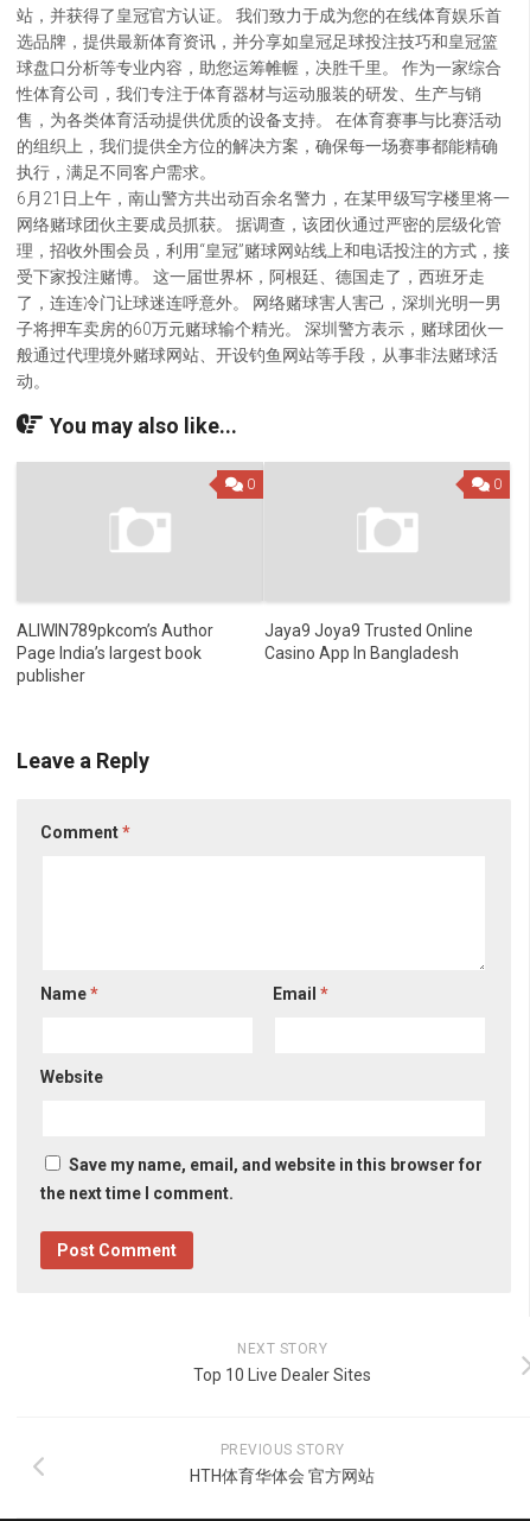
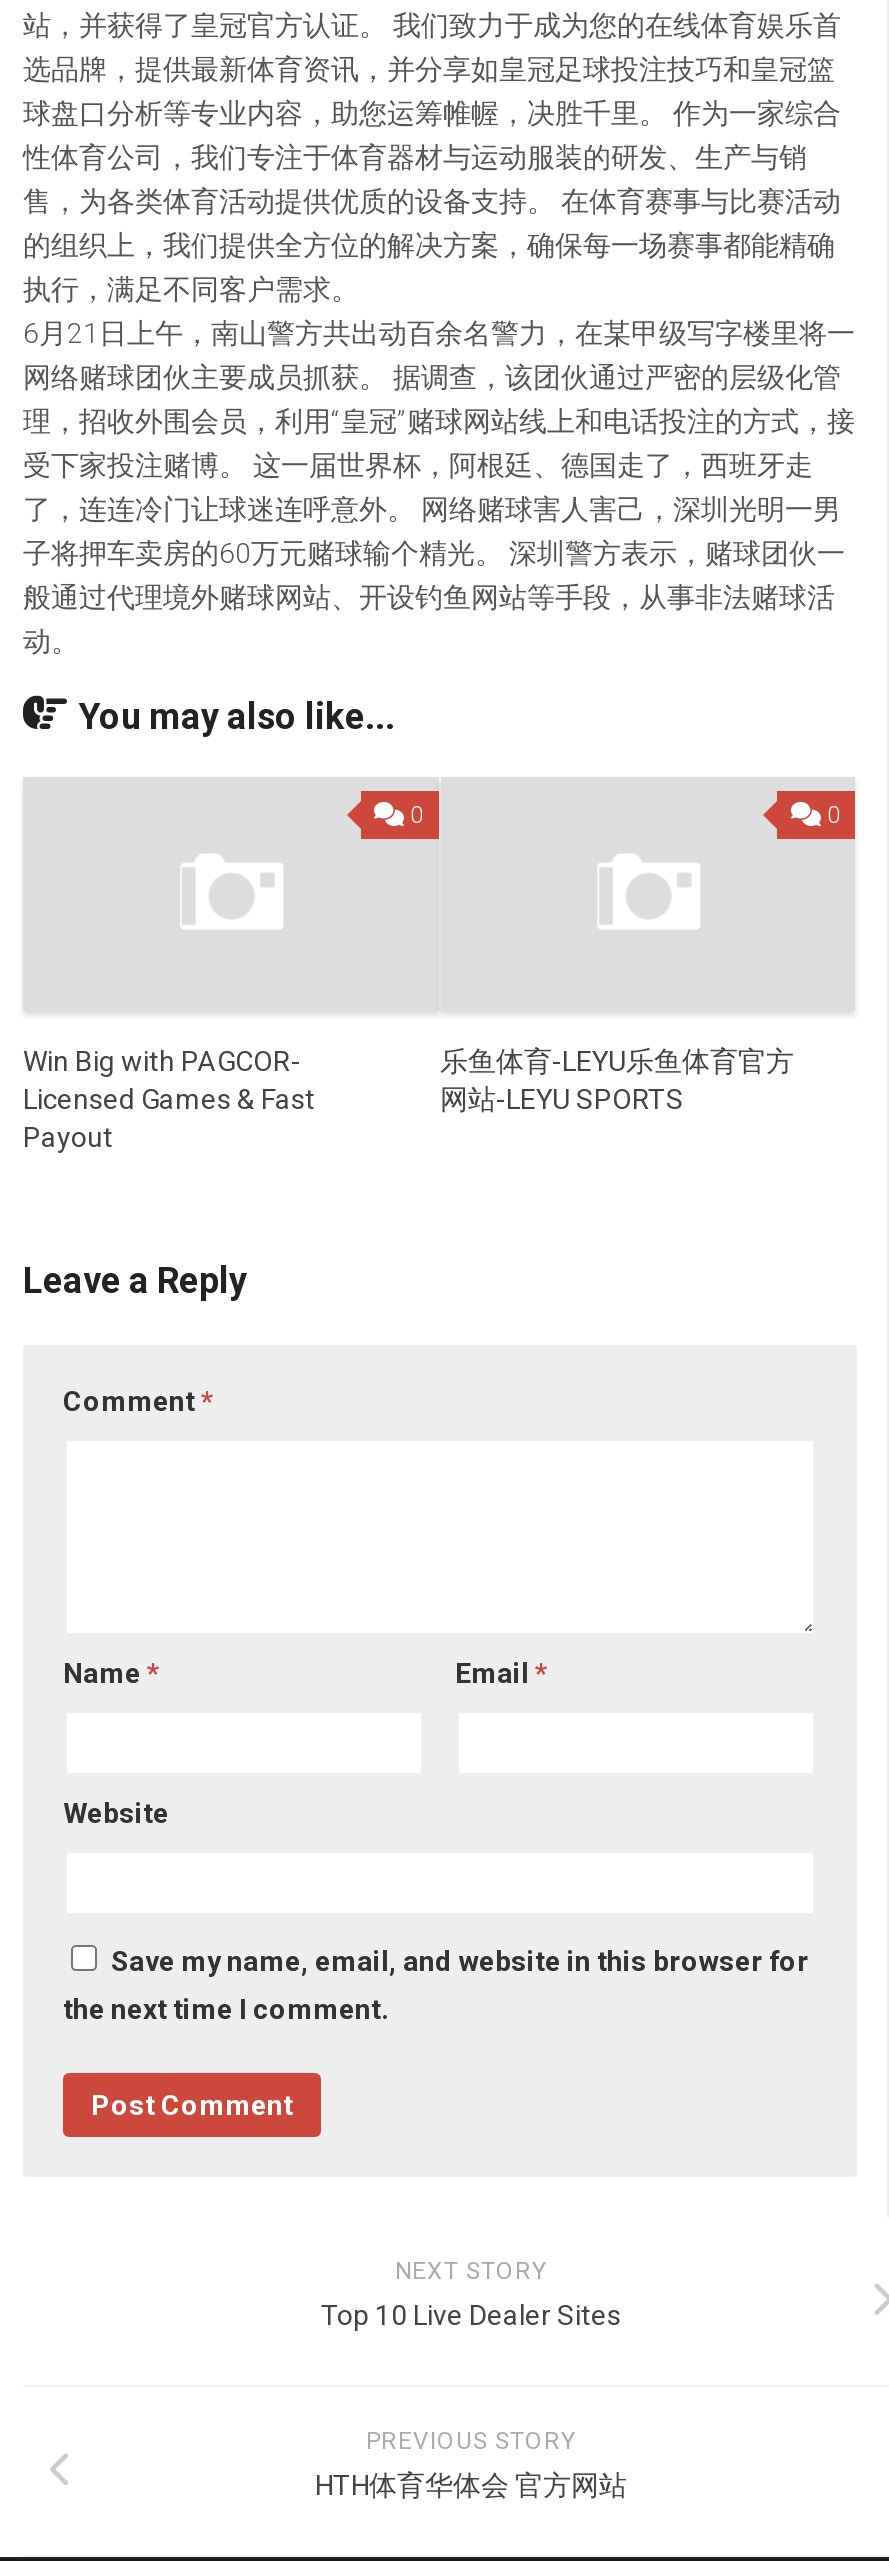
[17,620,213,685] ALIWIN789pkcom’s Author | Page India’s largest book | publisher -> [23,1044,315,1152] Win Big with PAGCOR- | Licensed Games & Fast | Payout
[264,620,472,662] Jaya9 Joya9 Trusted Online | Casino App In Bangladesh -> [440,1044,794,1114] 乐鱼体育-LEYU乐鱼体育官方 | 网站-LEYU SPORTS

